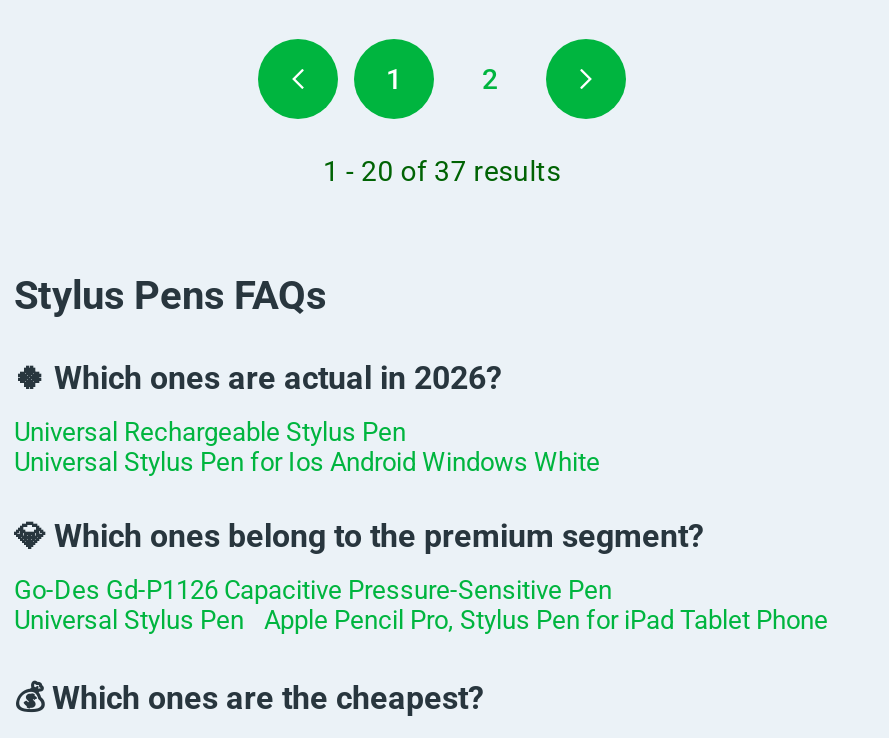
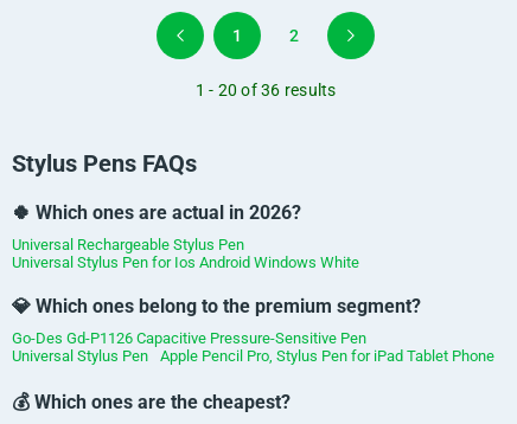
[323,155,561,187] 1 - 20 of 37 results -> [195,81,336,100] 1 - 20 of 36 results

